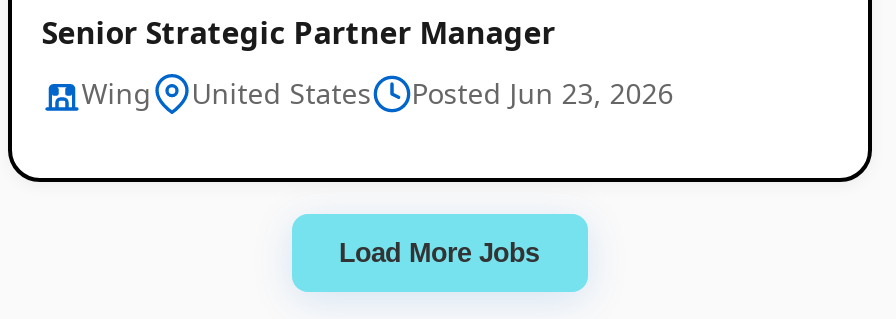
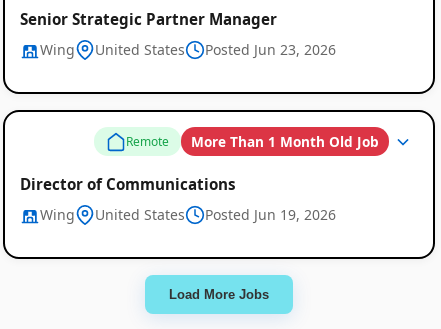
none -> [20,132,379,224] Remote | More Than 1 Month Old Job | Director of Communications | Wing | United States | Posted Jun 19, 2026

